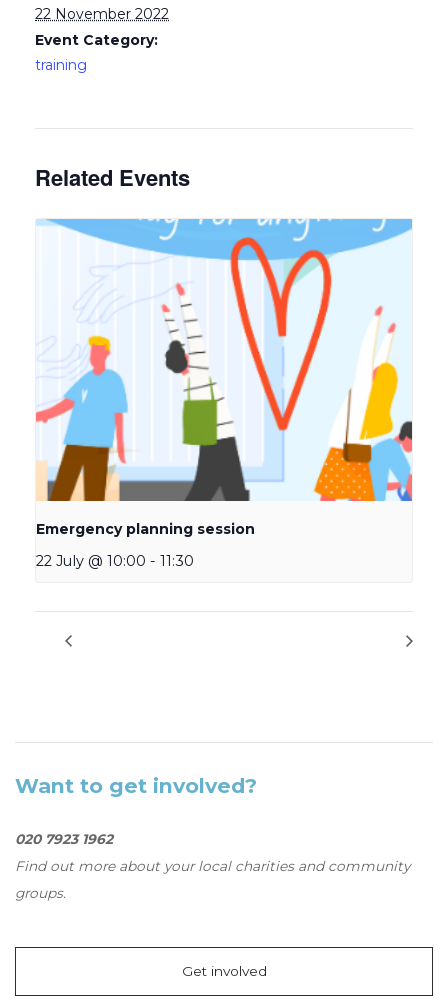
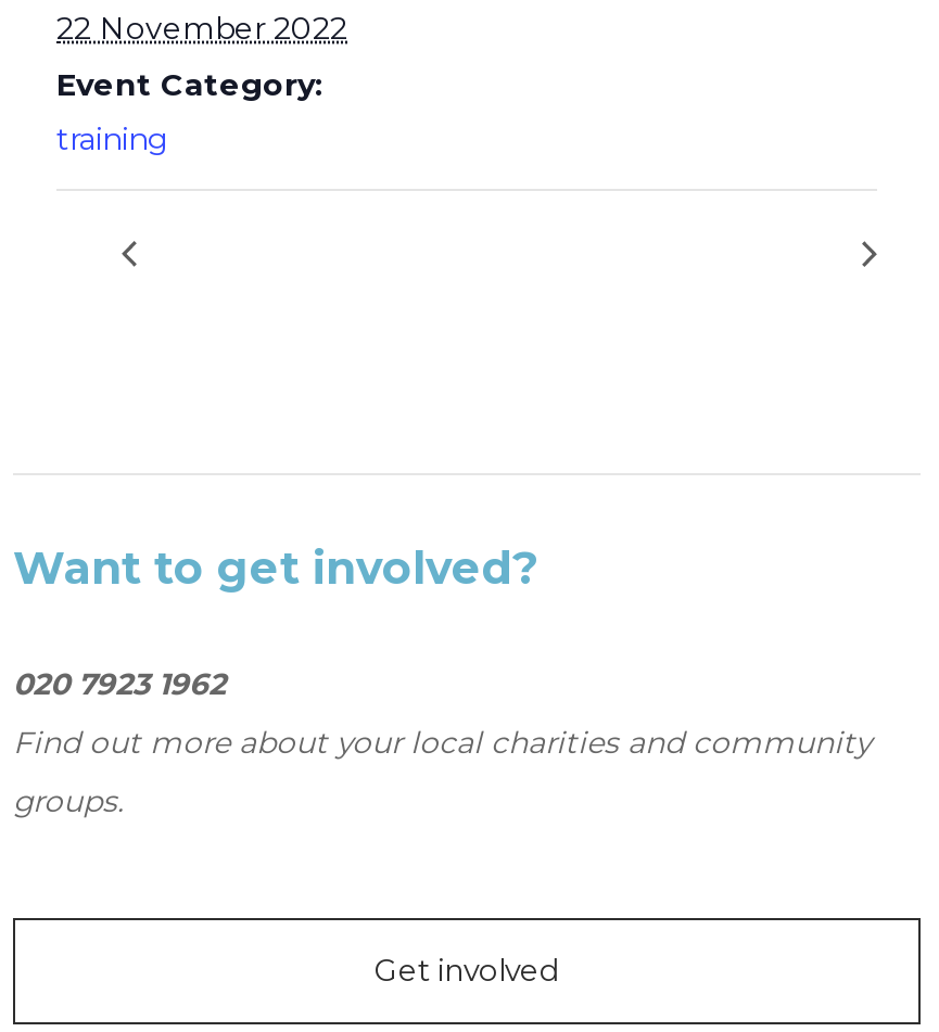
[35,161,190,193] Related Events -> none
[35,218,413,570] [image] | Emergency planning session | 22 July @ 10:00 - 11:30 -> none

